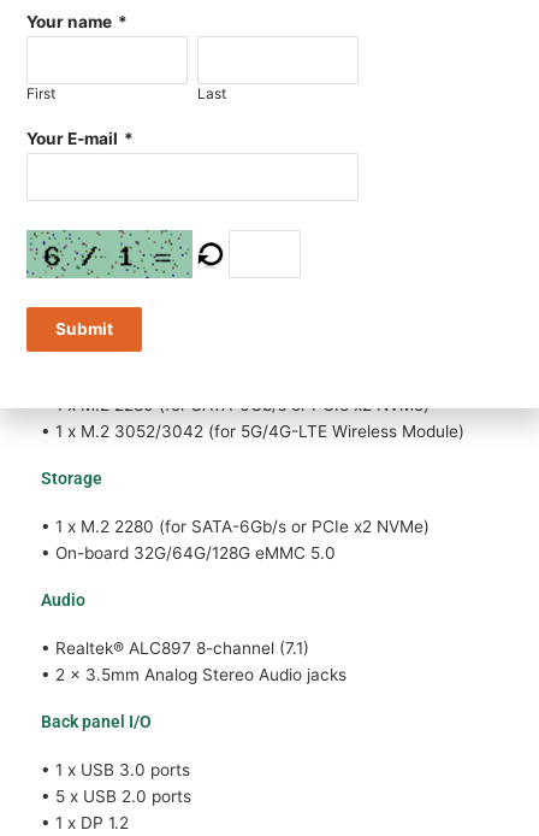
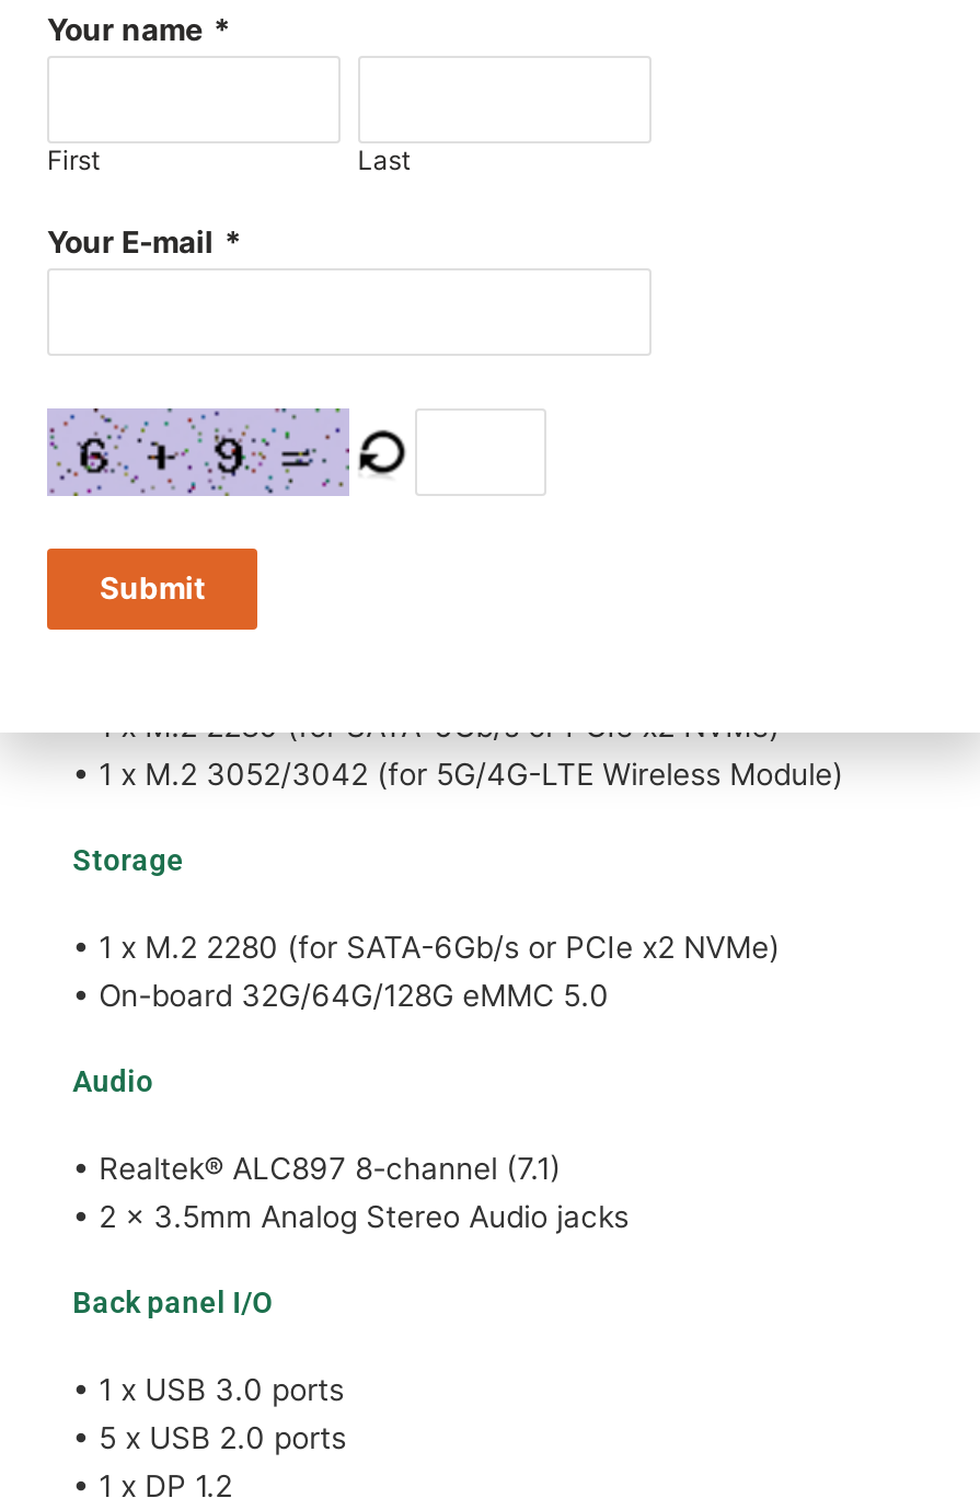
[25,230,192,278] [image] -> [47,408,349,496] [image]

